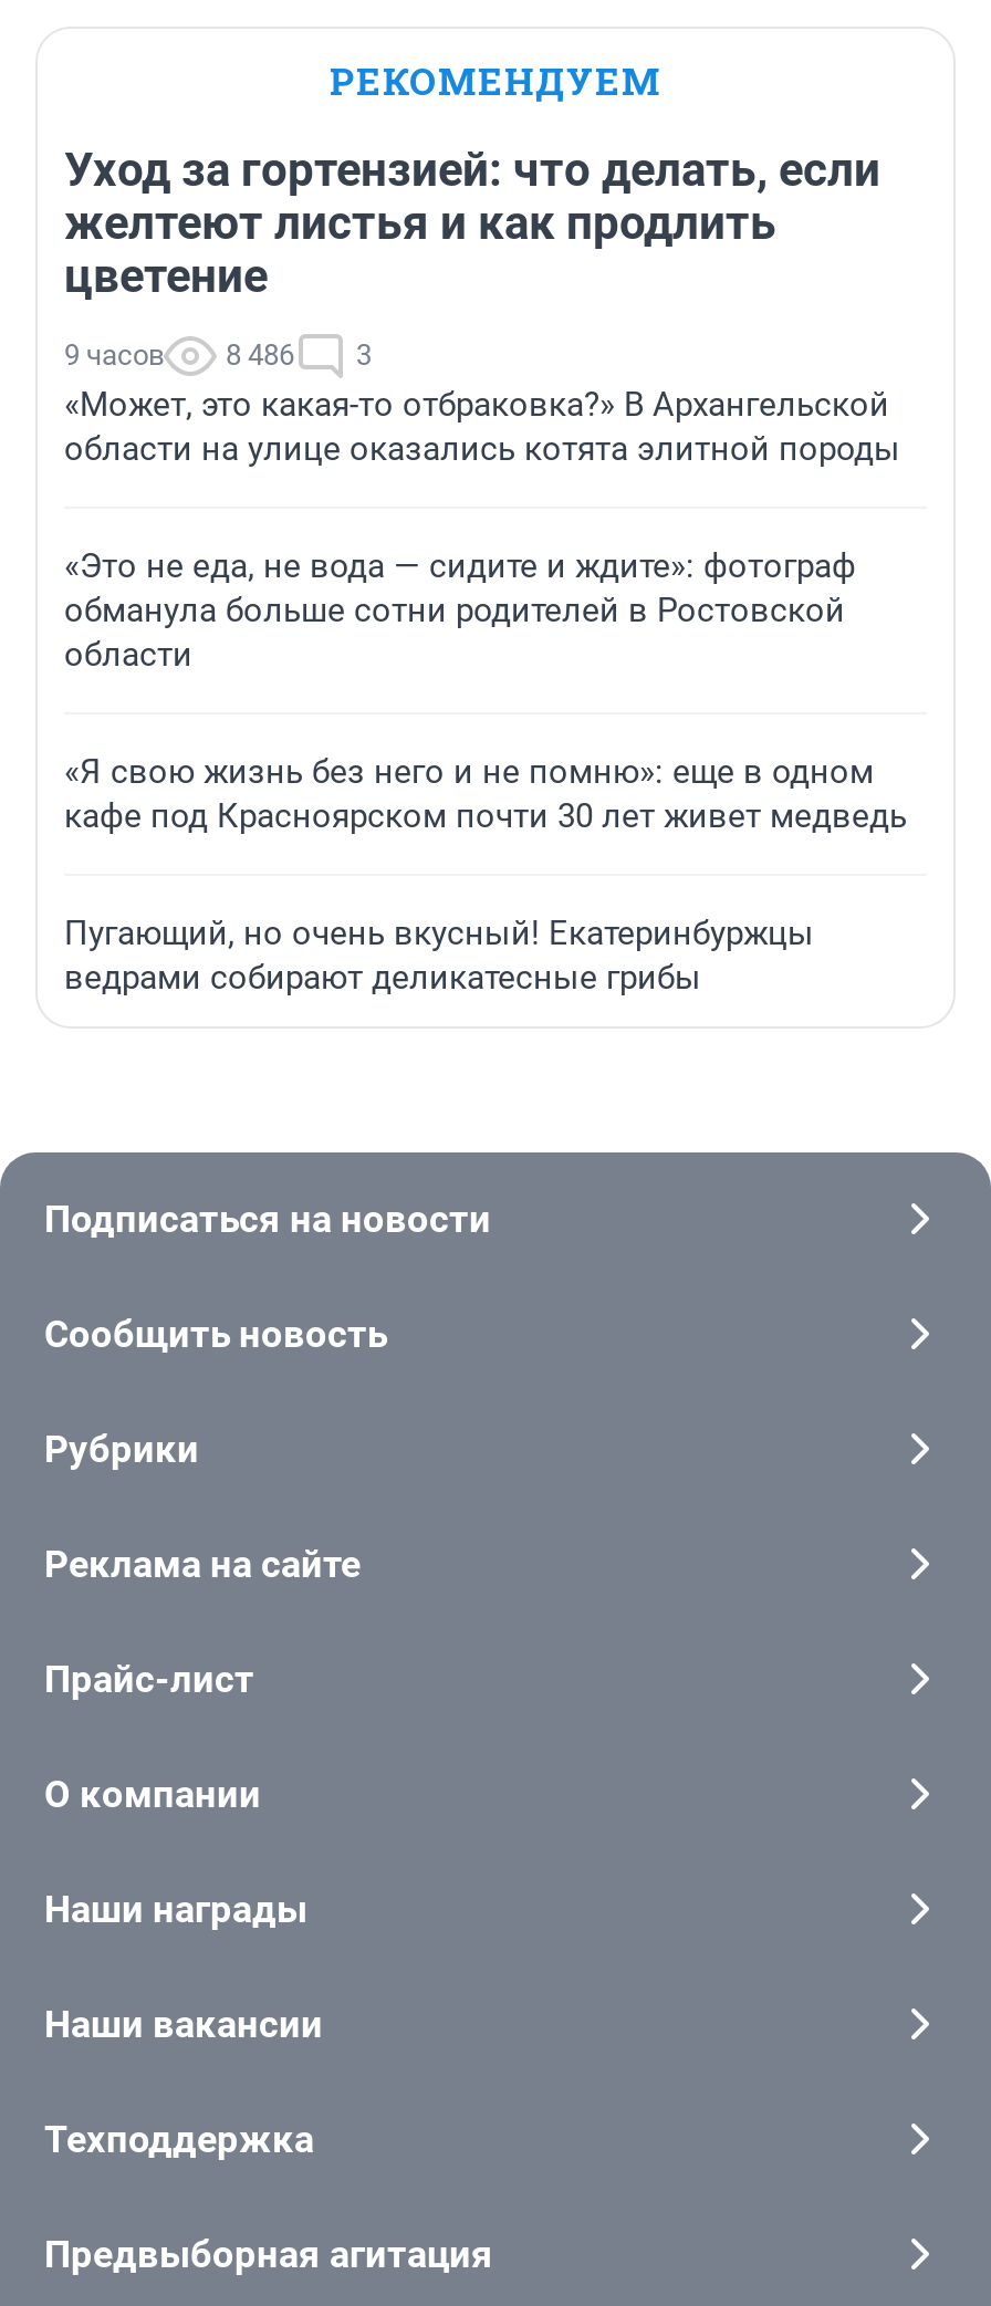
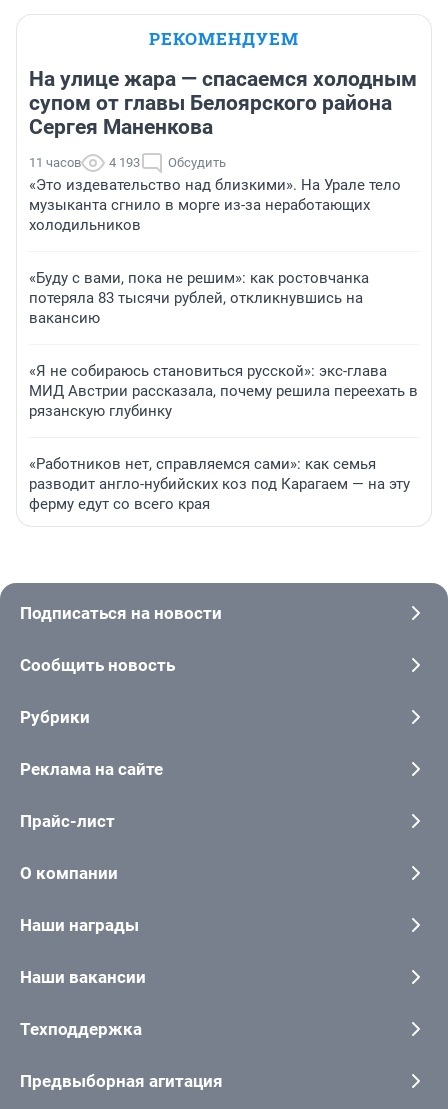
[64,143,880,302] Уход за гортензией: что делать, если | желтеют листья и как продлить | цветение -> [29,67,417,139] На улице жара — спасаемся холодным | супом от главы Белоярского района | Сергея Маненкова
[64,338,900,468] 9 часов | 8 486 | 3 | «Может, это какая-то отбраковка?» В Архангельской | области на улице оказались котята элитной породы -> [29,155,401,234] 11 часов | 4 193 | Обсудить | «Это издевательство над близкими». На Урале тело | музыканта сгнило в морге из-за неработающих | холодильников
[64,545,856,674] «Это не еда, не вода — сидите и ждите»: фотограф | обманула больше сотни родителей в Ростовской | области -> [29,269,369,327] «Буду с вами, пока не решим»: как ростовчанка | потеряла 83 тысячи рублей, откликнувшись на | вакансию
[64,751,907,835] «Я свою жизнь без него и не помню»: еще в одном | кафе под Красноярском почти 30 лет живет медведь -> [29,362,418,420] «Я не собираюсь становиться русской»: экс-глава | МИД Австрии рассказала, почему решила переехать в | рязанскую глубинку
[64,913,814,997] Пугающий, но очень вкусный! Екатеринбуржцы | ведрами собирают деликатесные грибы -> [29,455,410,513] «Работников нет, справляемся сами»: как семья | разводит англо-нубийских коз под Карагаем — на эту | ферму едут со всего края

